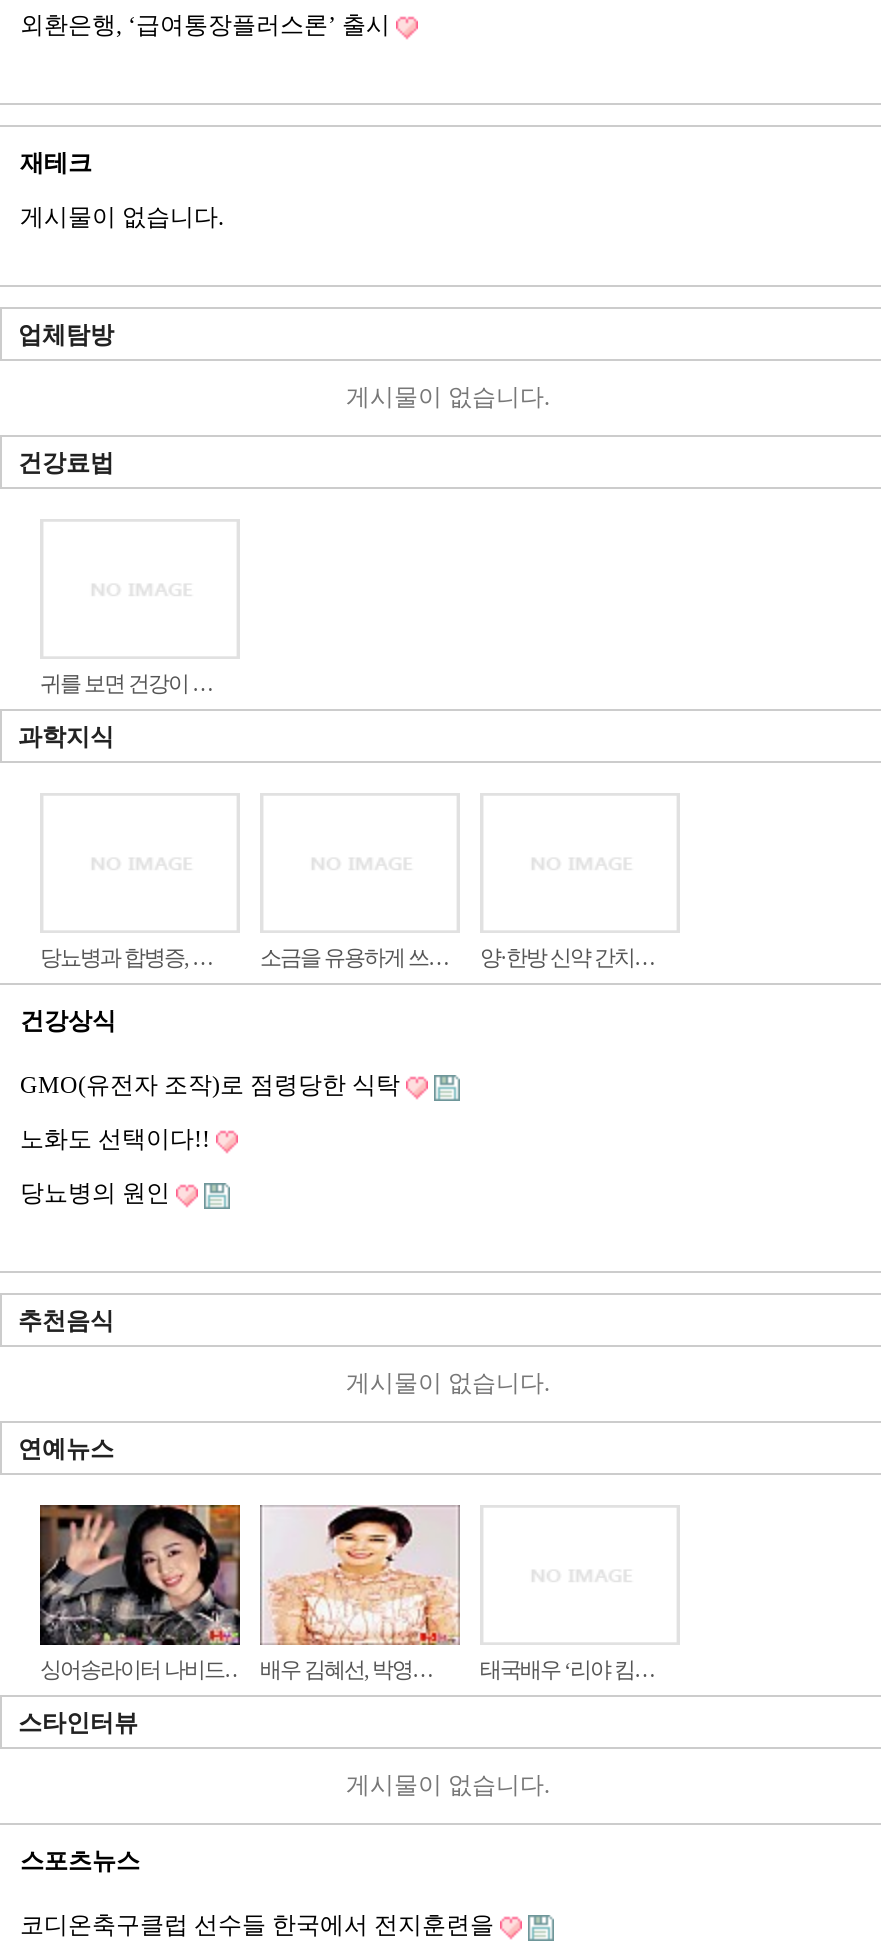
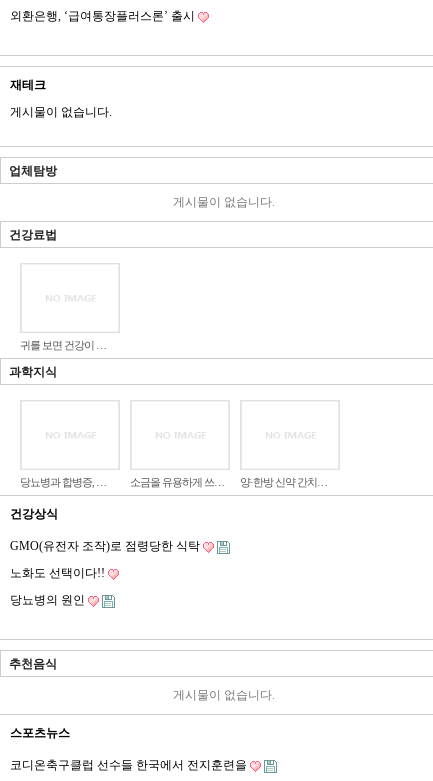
[18,1435,114,1463] 연예뉴스 -> none
[18,1503,654,1799] [image] | 싱어송라이터 나비드… | 배우 김혜선, 박영… | 태국배우 ‘리야 킴… | 스타인터뷰 | 게시물이 없습니다. -> none
[258,1505,462,1643] [image] -> none

